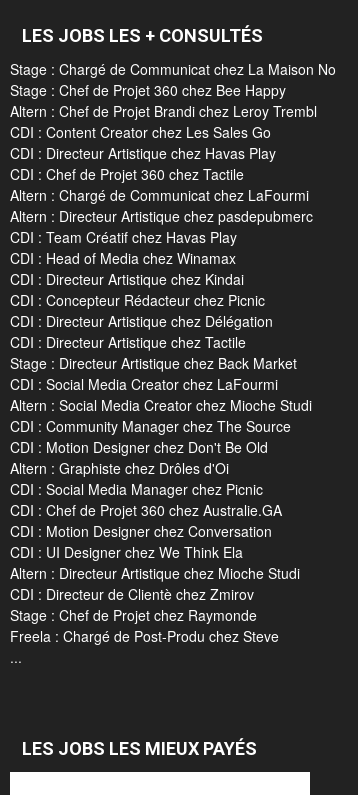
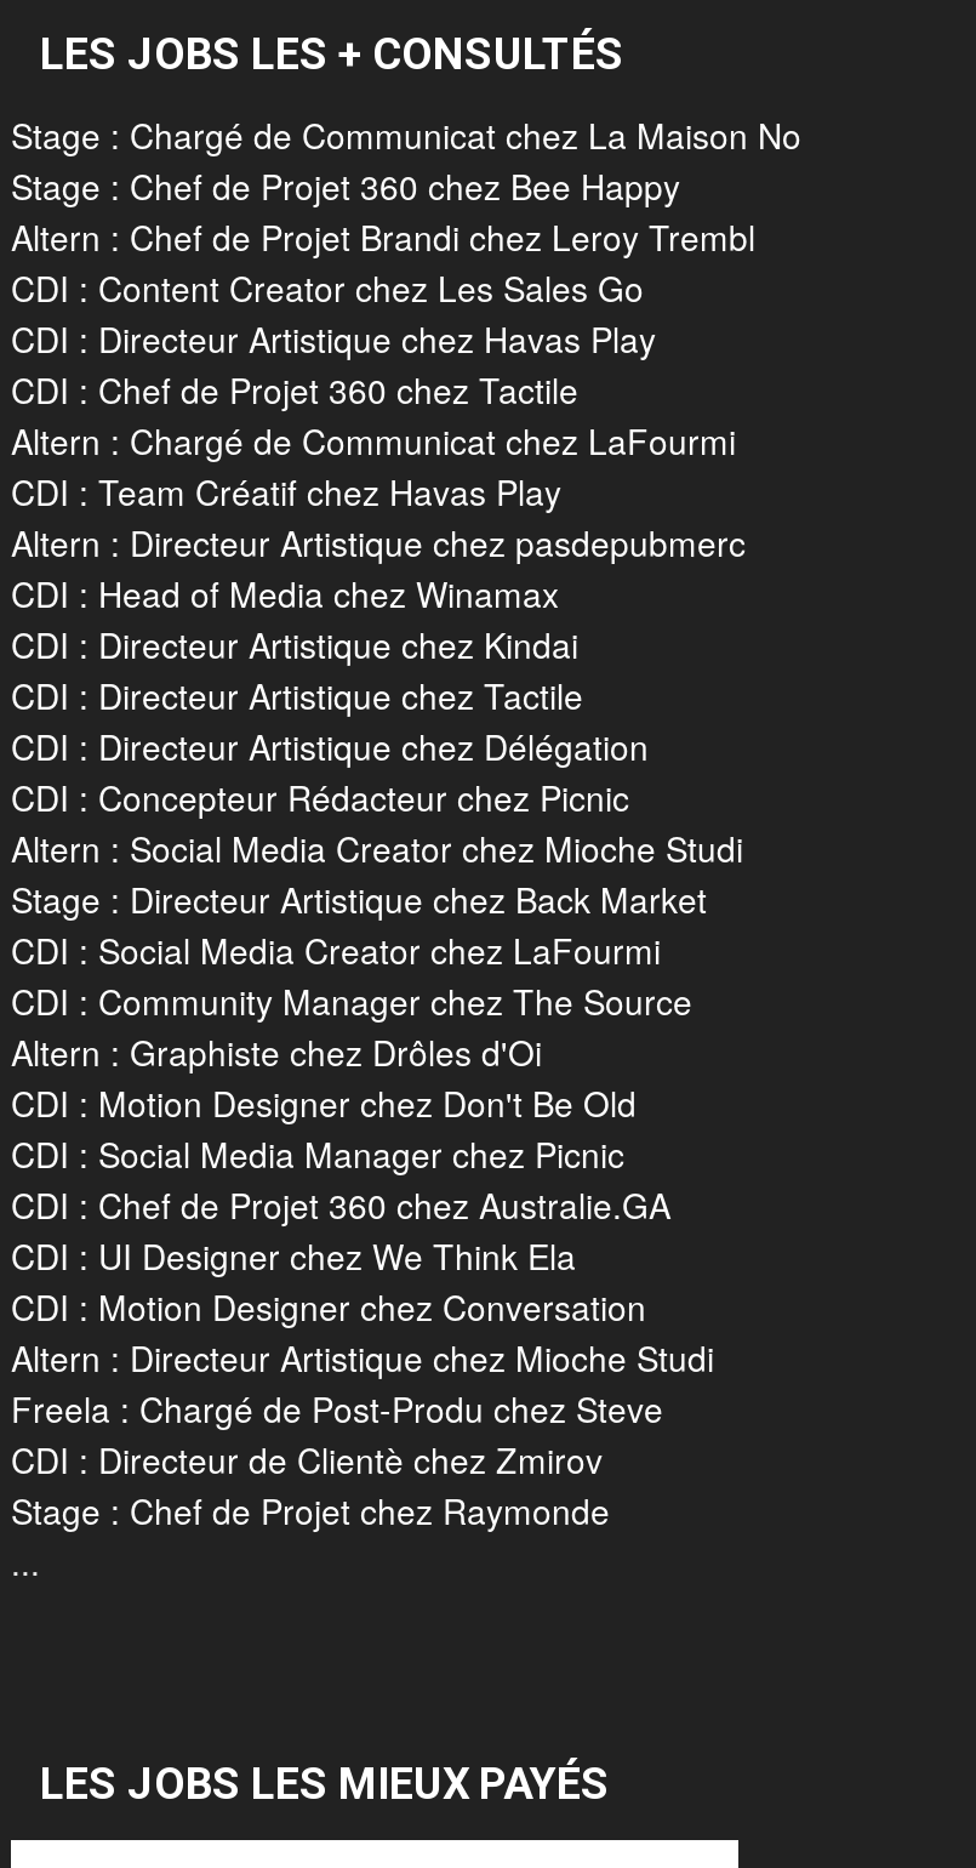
moved [10,206,313,226] -> [11,518,746,566]: Altern : Directeur Artistique chez pasdepubmerc
moved [10,227,237,247] -> [11,467,561,516]: CDI : Team Créatif chez Havas Play
moved [10,290,265,310] -> [11,773,629,821]: CDI : Concepteur Rédacteur chez Picnic
moved [10,311,273,352] -> [11,671,649,770]: CDI : Directeur Artistique chez Délégation | CDI : Directeur Artistique chez Tactile
moved [10,353,297,394] -> [11,875,707,974]: Stage : Directeur Artistique chez Back Market | CDI : Social Media Creator chez LaFourmi
moved [10,395,312,415] -> [11,824,743,872]: Altern : Social Media Creator chez Mioche Studi
moved [10,437,268,457] -> [11,1078,637,1127]: CDI : Motion Designer chez Don't Be Old
moved [10,458,229,478] -> [11,1027,542,1076]: Altern : Graphiste chez Drôles d'Oi
moved [10,521,272,541] -> [11,1282,646,1331]: CDI : Motion Designer chez Conversation
moved [10,542,243,562] -> [11,1231,576,1280]: CDI : UI Designer chez We Think Ela
moved [10,584,257,625] -> [11,1435,610,1534]: CDI : Directeur de Clientè chez Zmirov | Stage : Chef de Projet chez Raymonde
moved [10,626,279,646] -> [11,1384,663,1433]: Freela : Chargé de Post-Produ chez Steve

